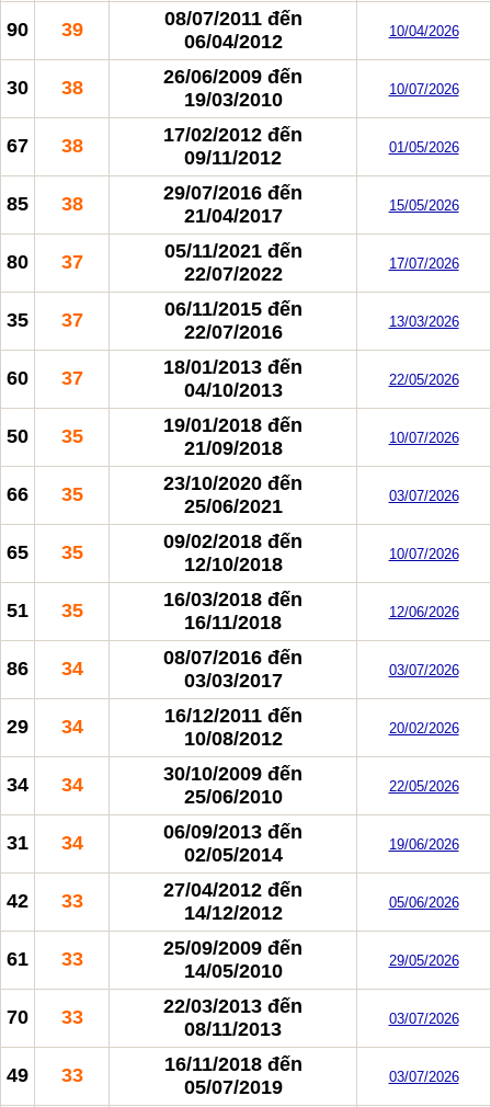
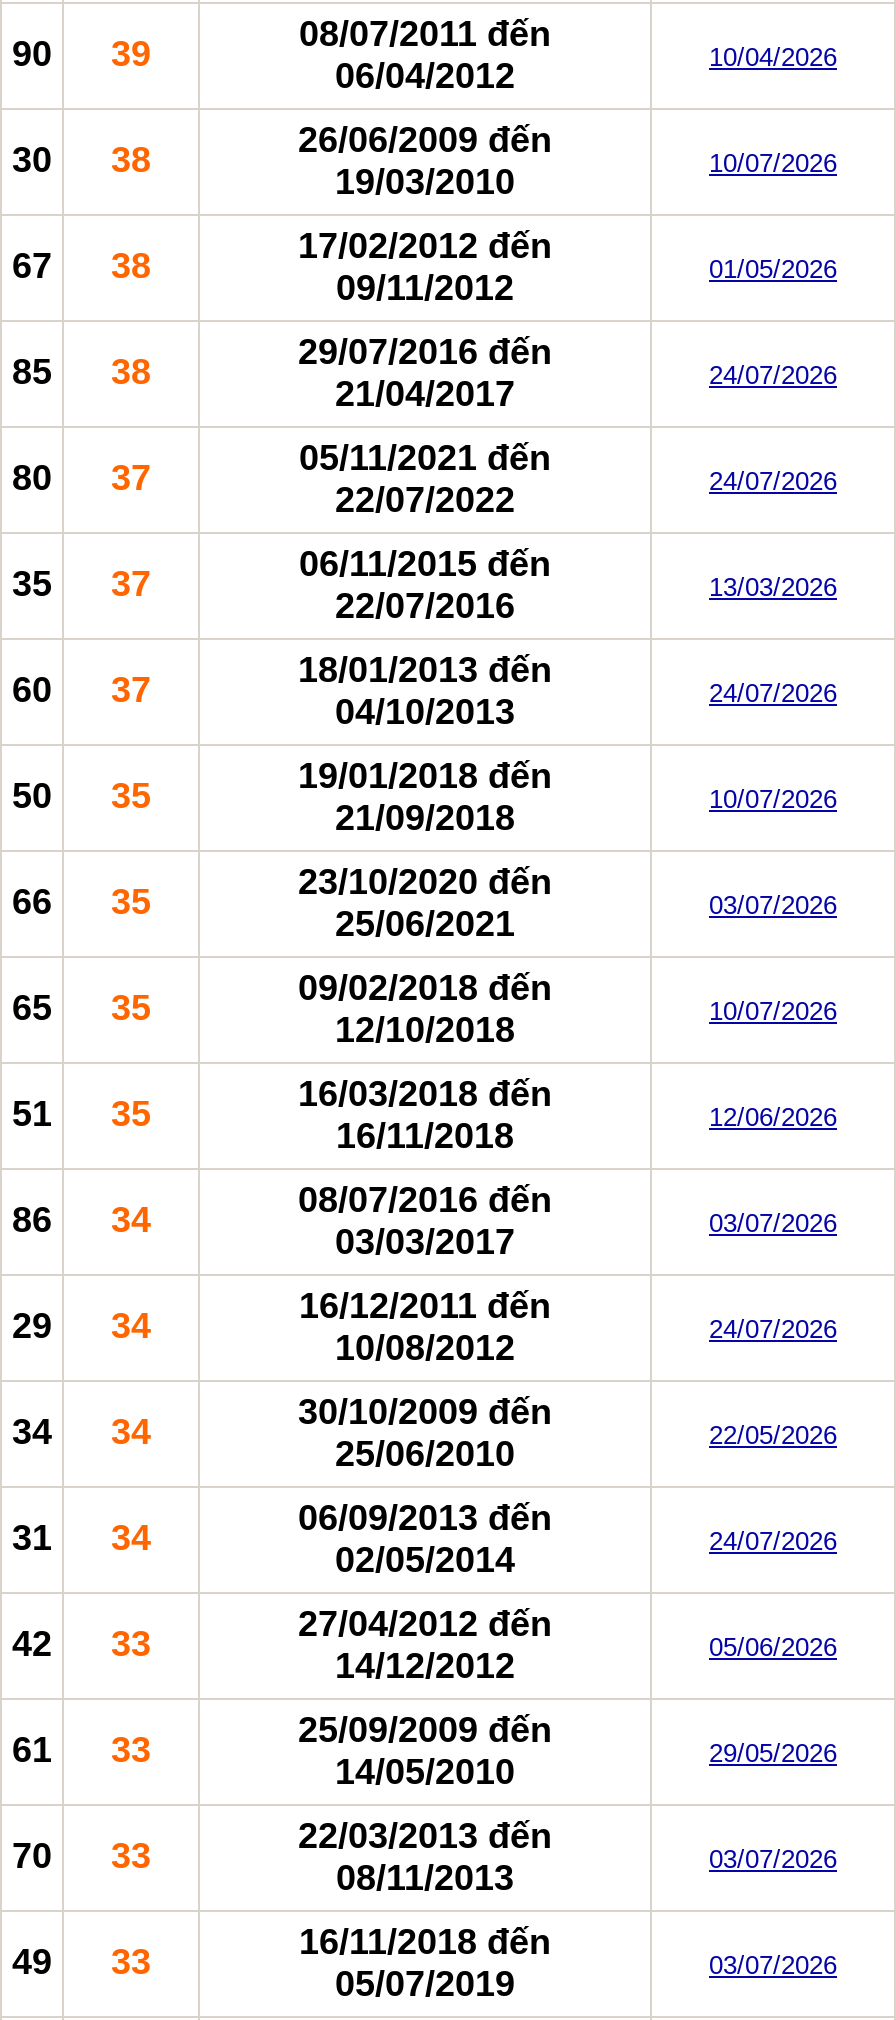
[389,198,459,214] 15/05/2026 -> [709,360,837,390] 24/07/2026
[389,256,459,272] 17/07/2026 -> [709,466,837,496] 24/07/2026
[389,372,459,388] 22/05/2026 -> [709,678,837,708] 24/07/2026
[389,720,459,737] 20/02/2026 -> [709,1314,837,1344] 24/07/2026
[389,836,459,853] 19/06/2026 -> [709,1526,837,1556] 24/07/2026

